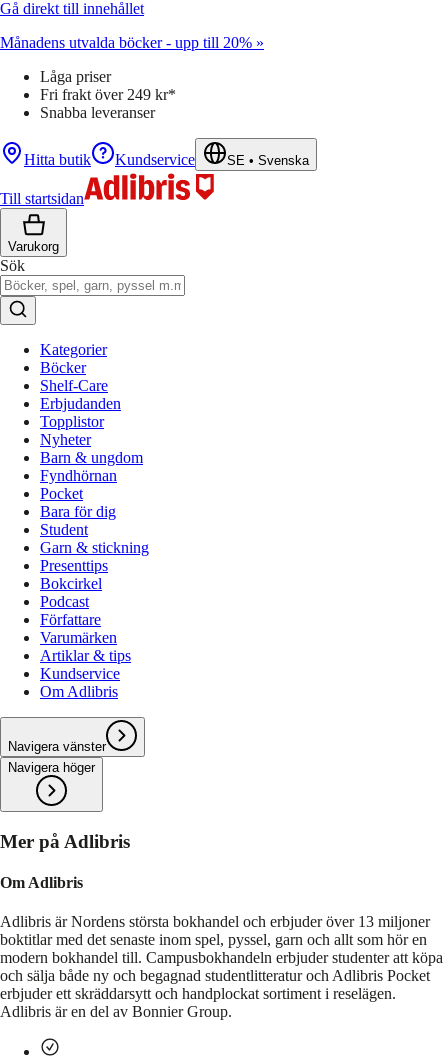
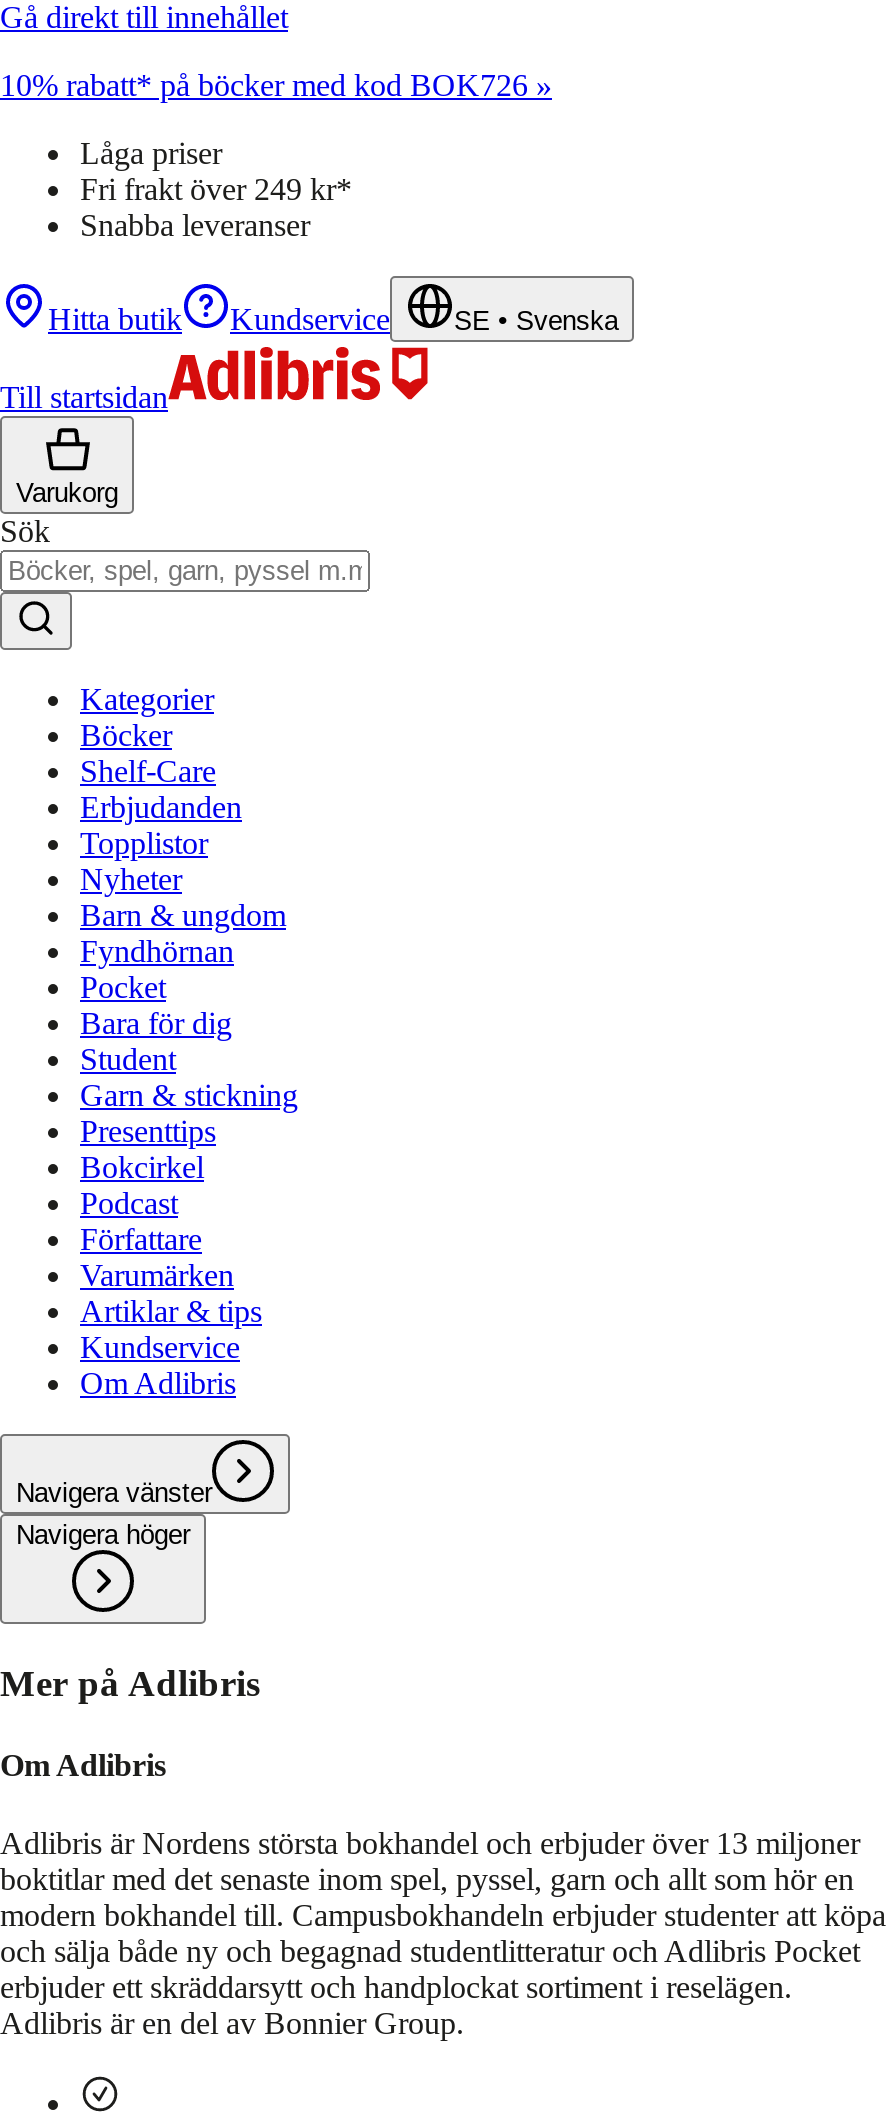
[0,34,264,51] Månadens utvalda böcker - upp till 20% » -> [0,68,552,102] 10% rabatt* på böcker med kod BOK726 »

